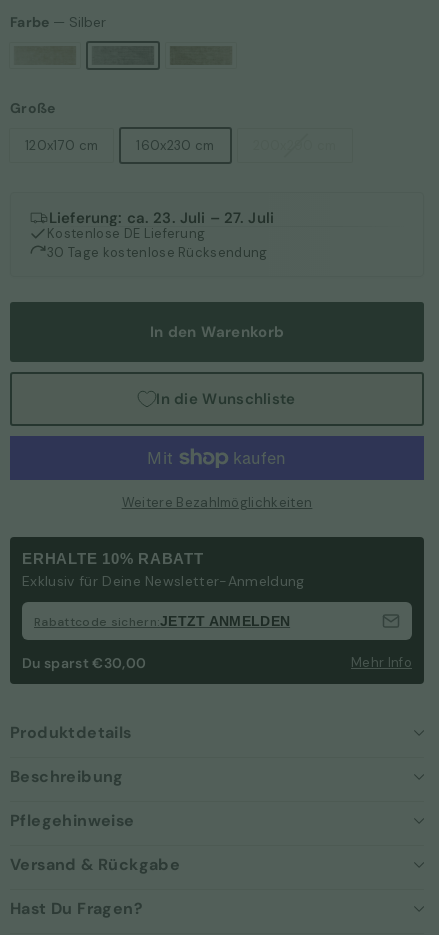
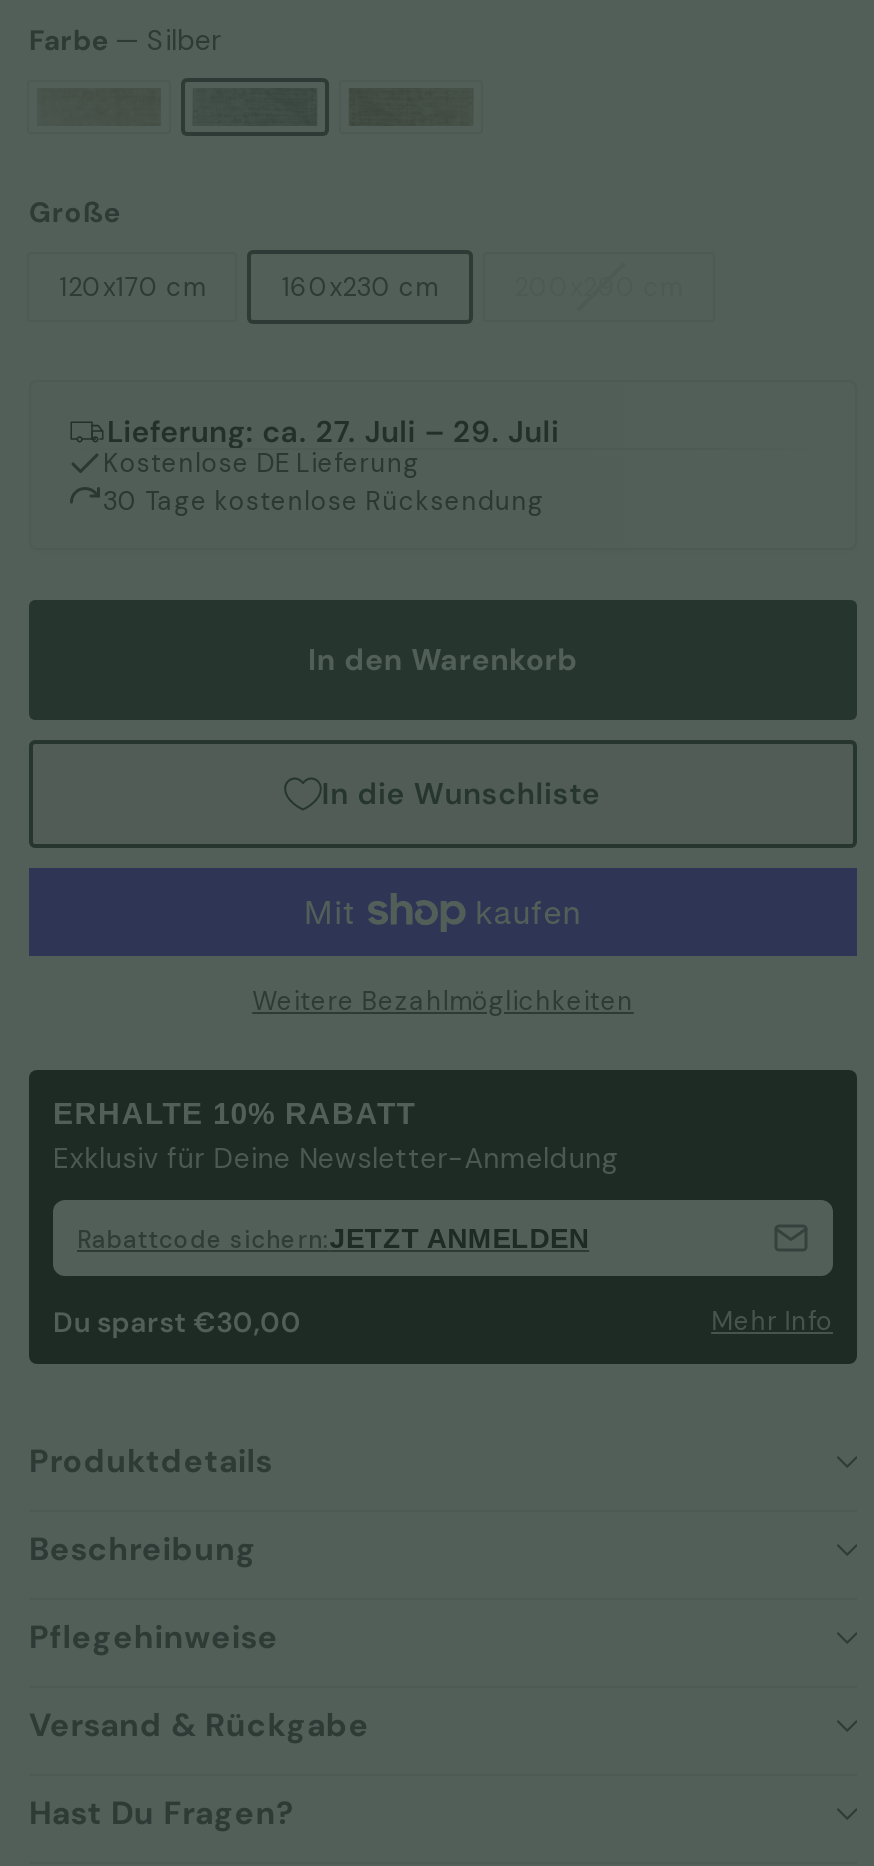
[49,208,274,228] Lieferung: ca. 23. Juli – 27. Juli -> [107,412,559,452] Lieferung: ca. 27. Juli – 29. Juli

